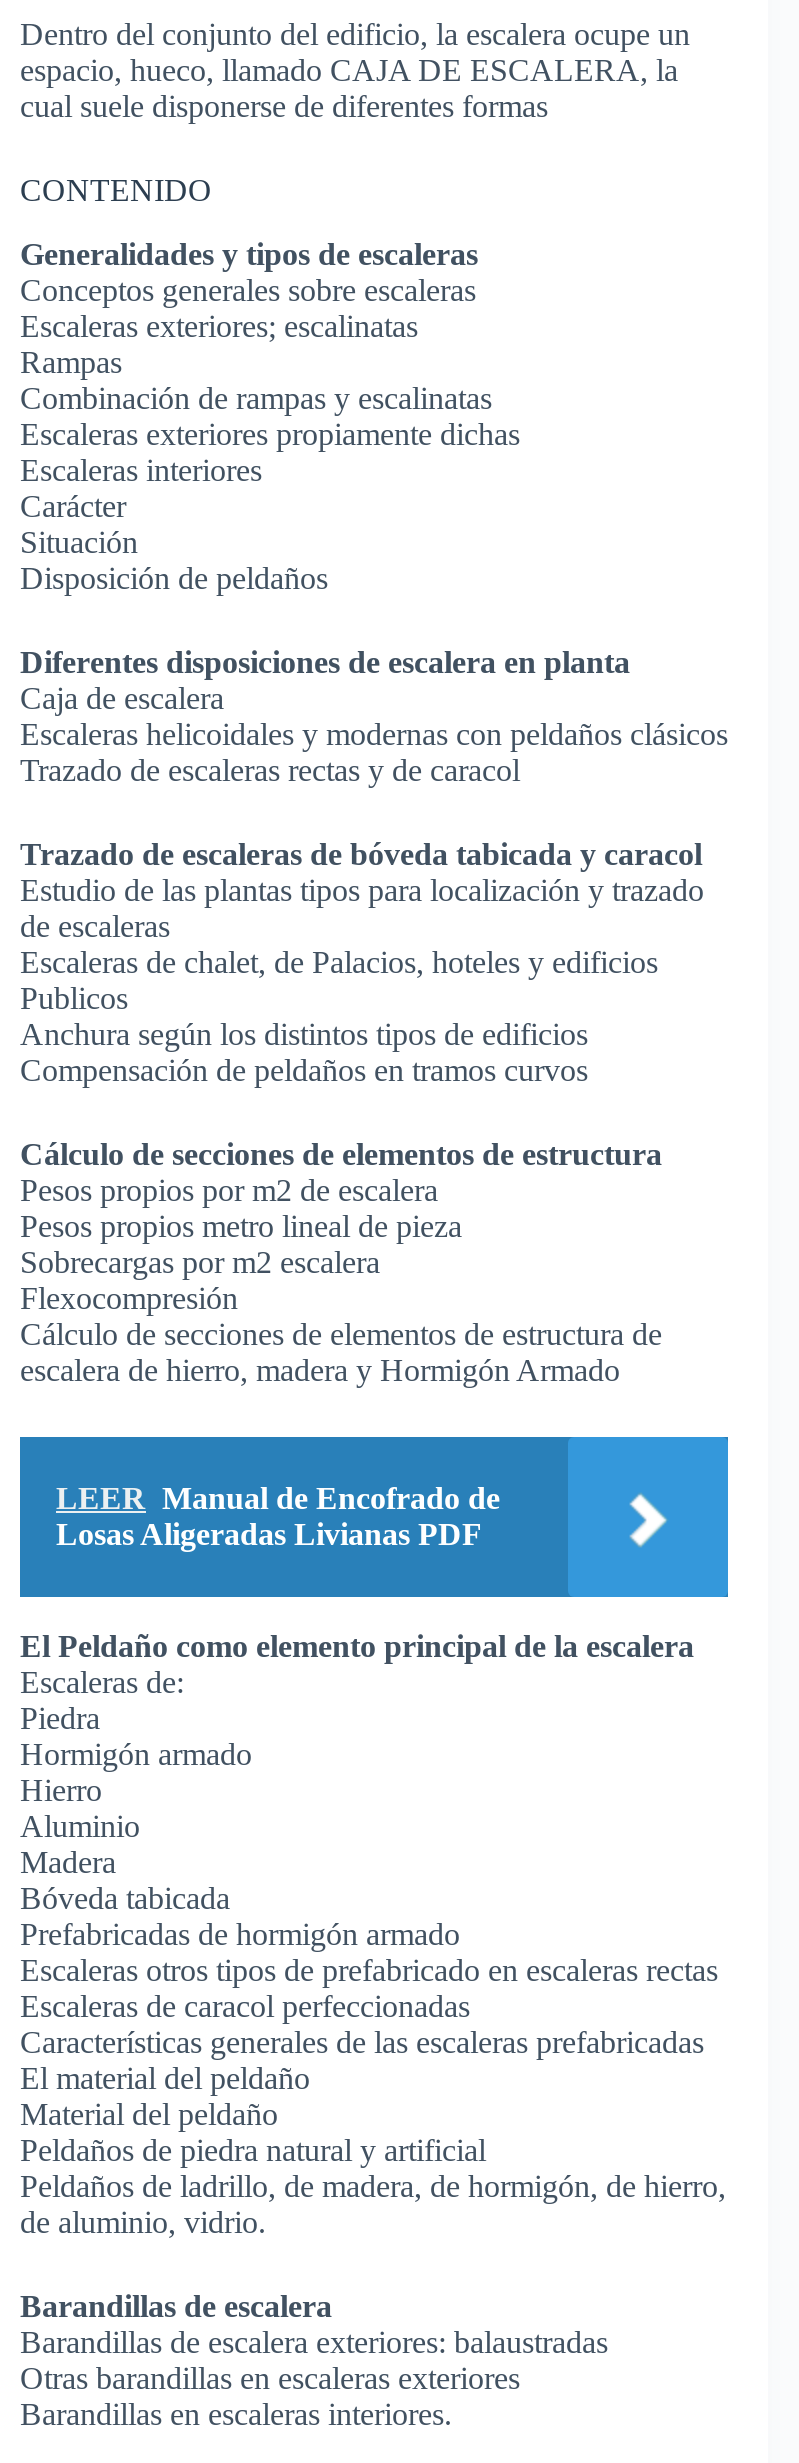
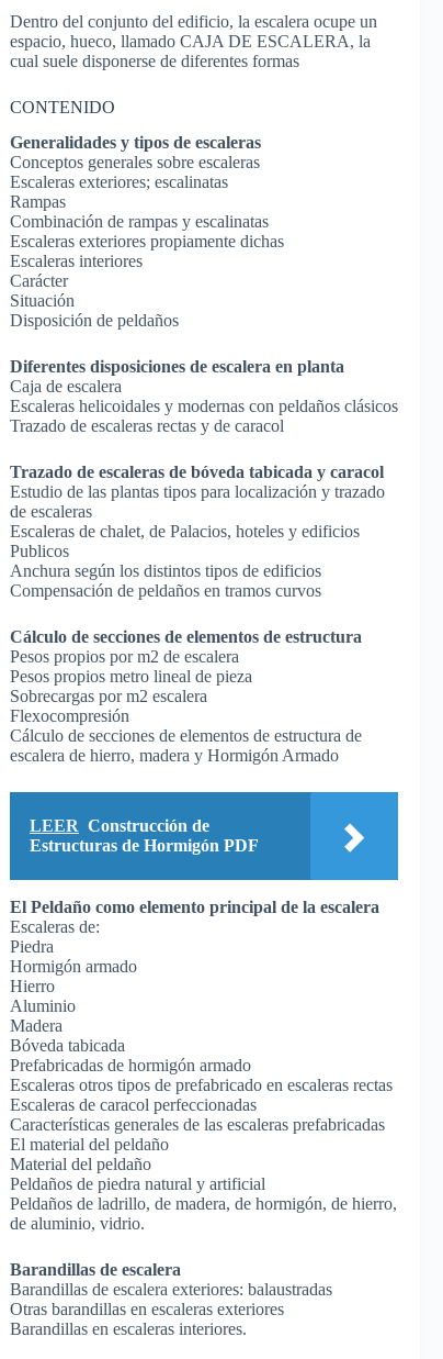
[56,1482,500,1552] LEER Manual de Encofrado de | Losas Aligeradas Livianas PDF -> [30,817,259,855] LEER Construcción de | Estructuras de Hormigón PDF

